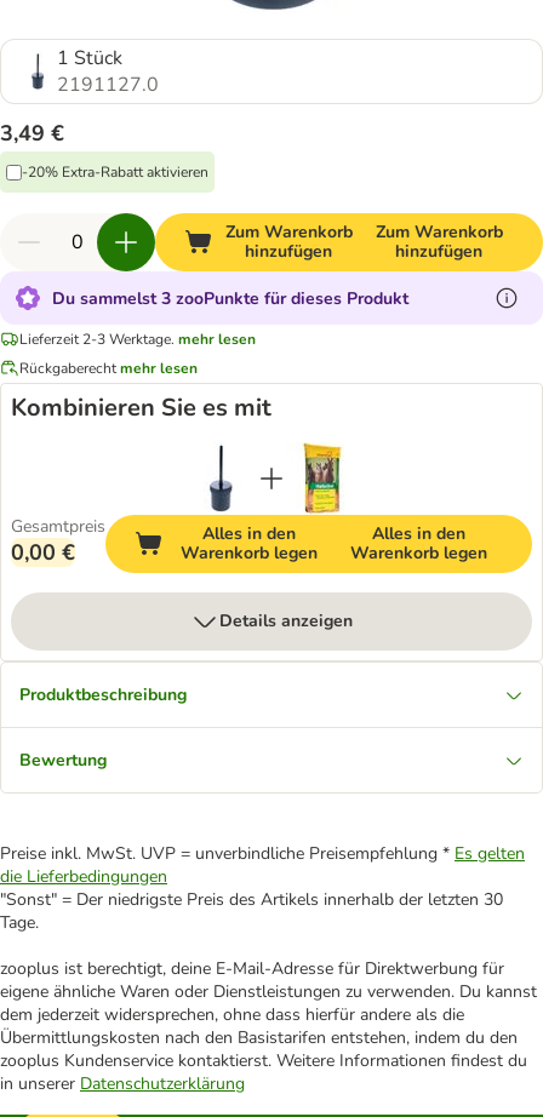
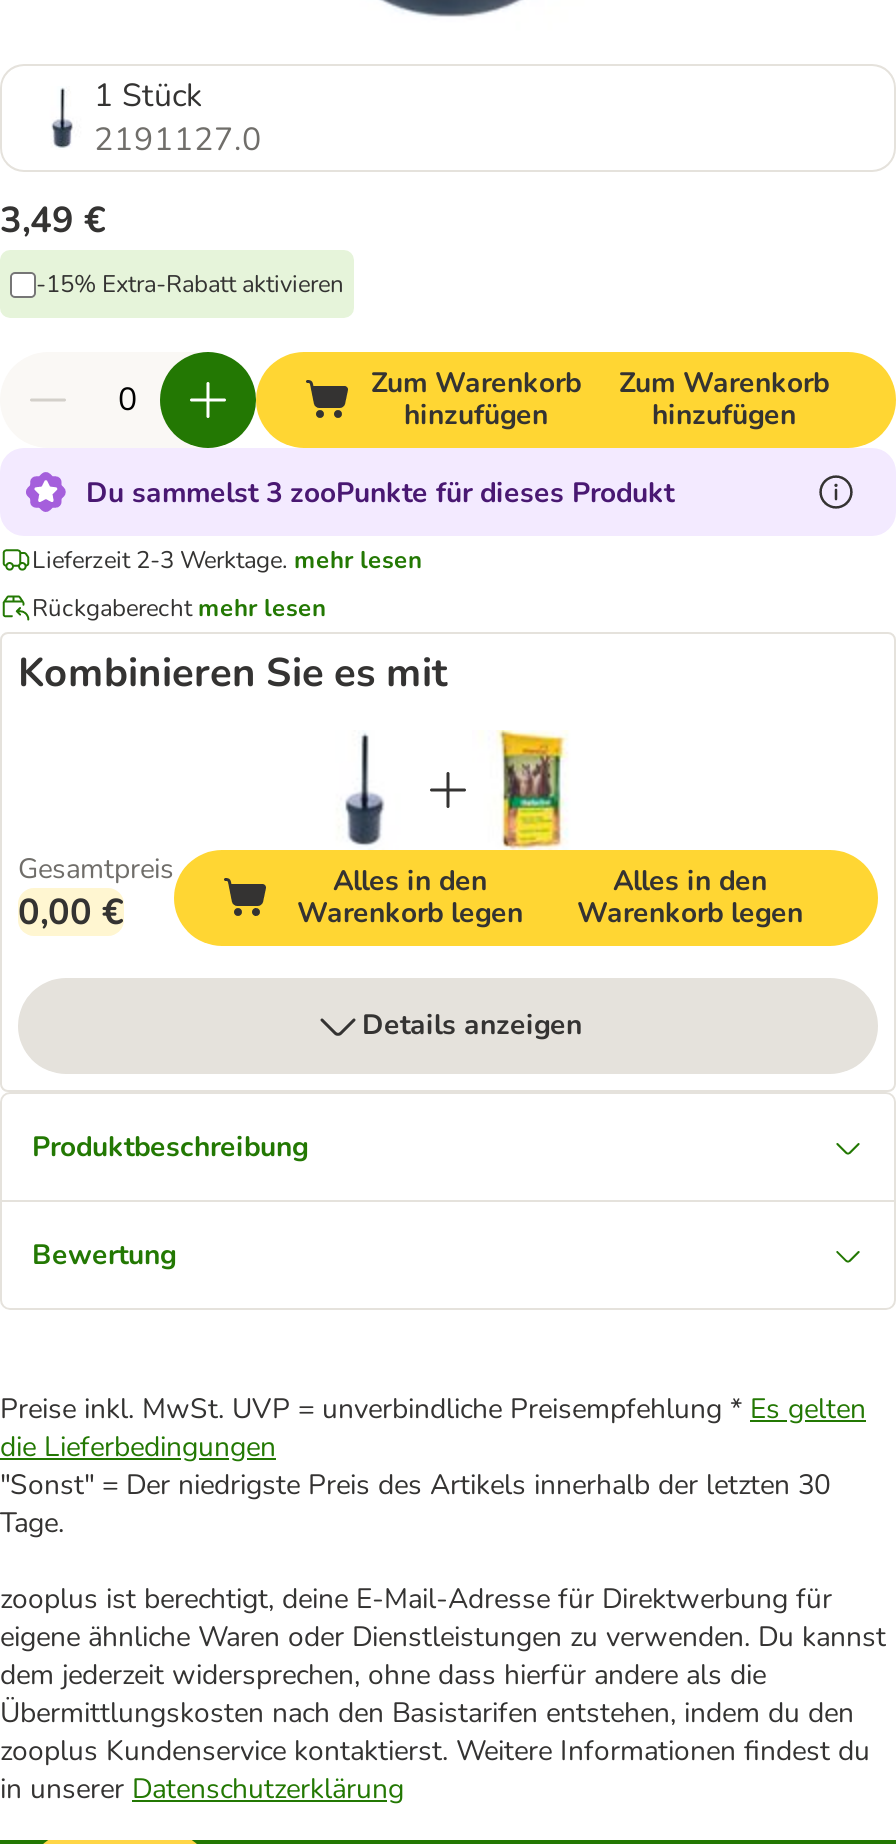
[22,162,208,181] -20% Extra-Rabatt aktivieren -> [36,267,344,299] -15% Extra-Rabatt aktivieren

